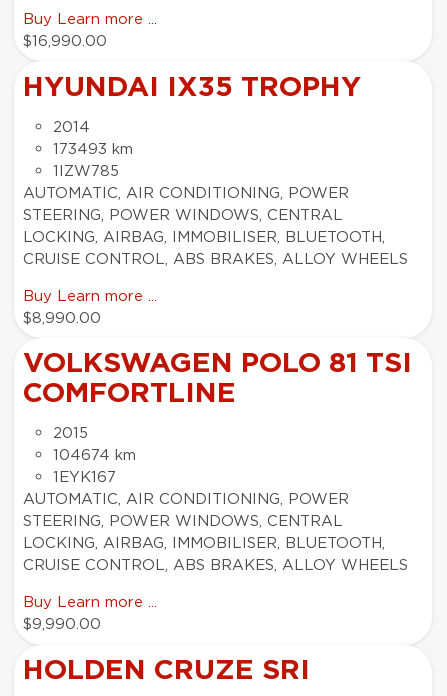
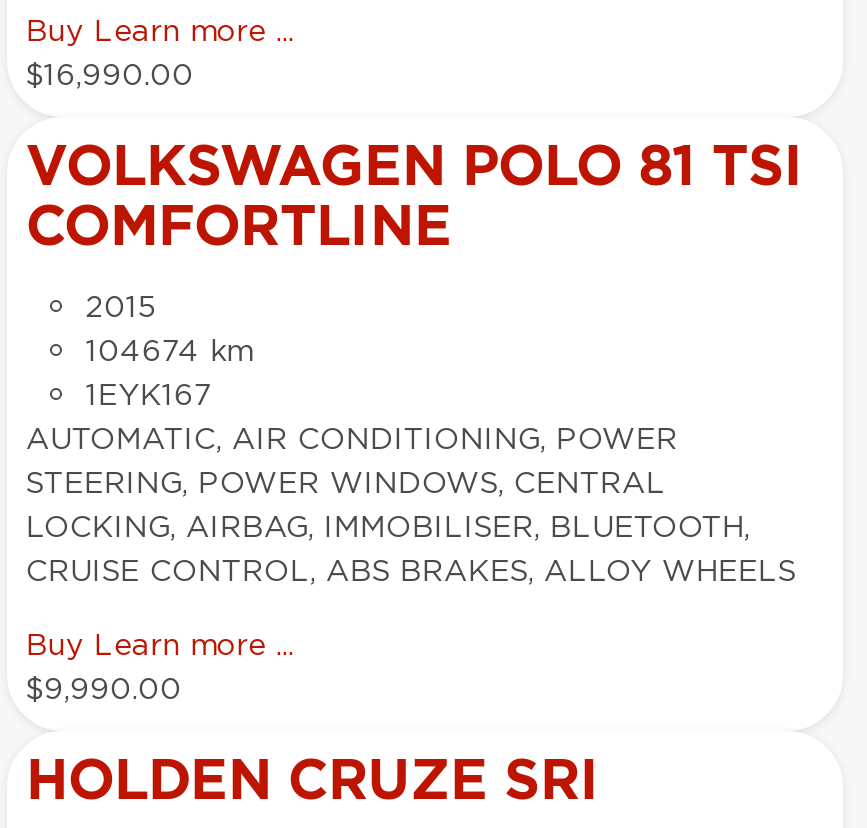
[23,67,408,327] HYUNDAI IX35 TROPHY | 2014 | 173493 km | 1IZW785 | AUTOMATIC, AIR CONDITIONING, POWER | STEERING, POWER WINDOWS, CENTRAL | LOCKING, AIRBAG, IMMOBILISER, BLUETOOTH, | CRUISE CONTROL, ABS BRAKES, ALLOY WHEELS | Buy Learn more ... | $8,990.00 -> none

